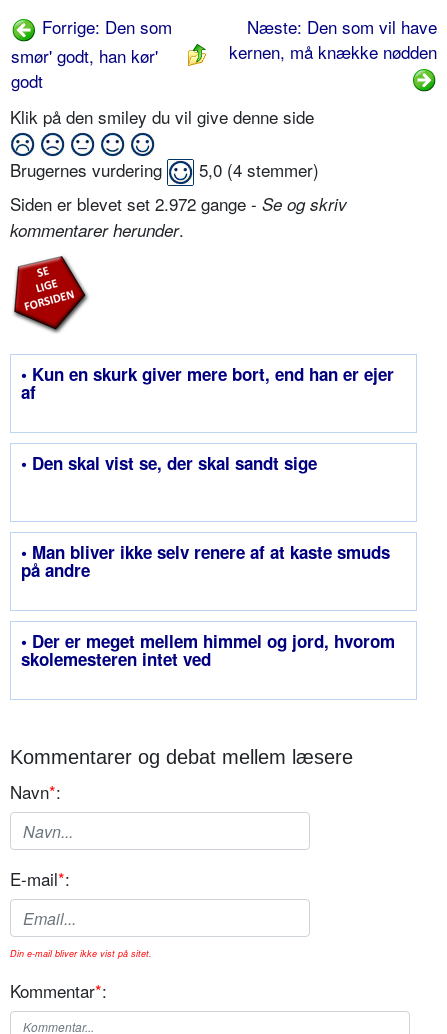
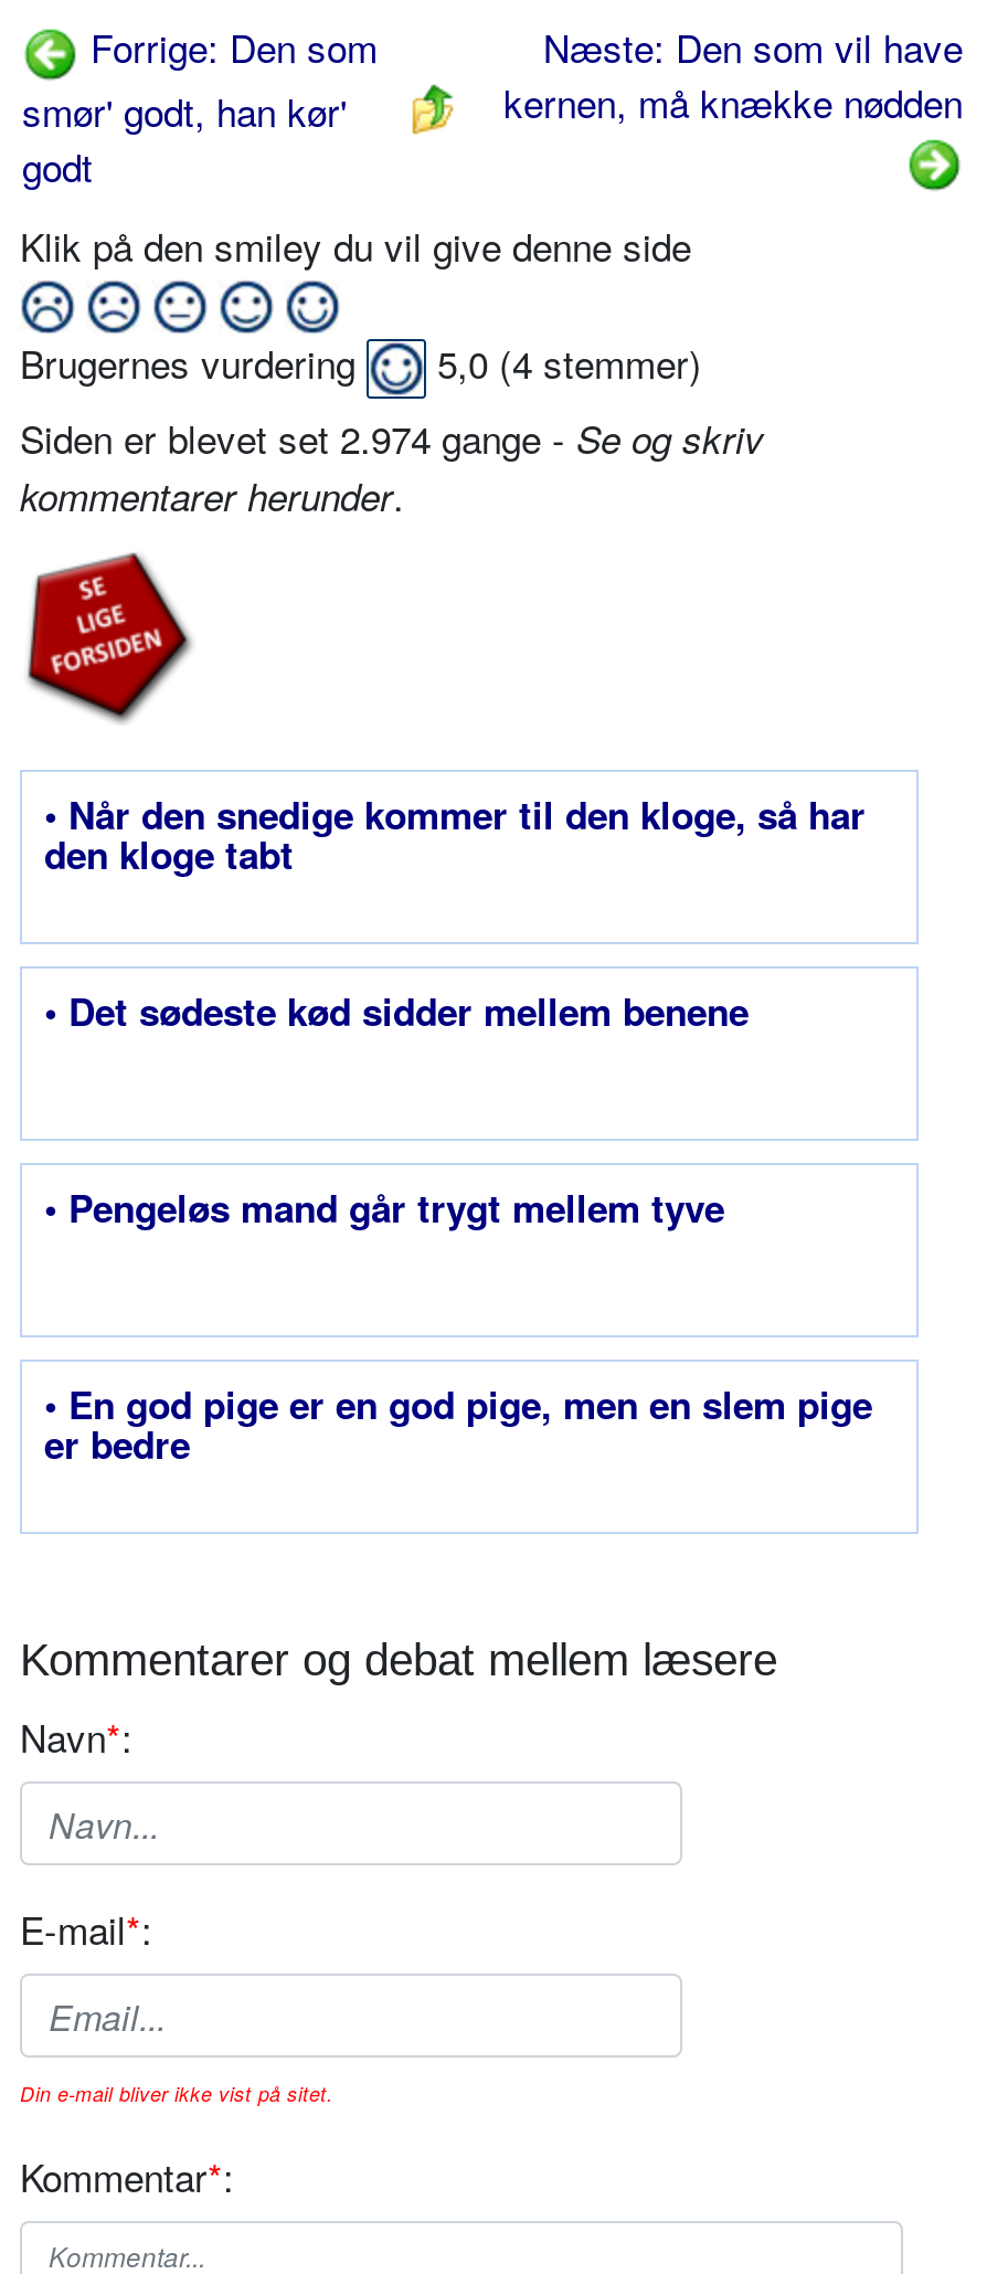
[10,191,347,216] Siden er blevet set 2.972 gange - Se og skriv -> [20,410,764,465] Siden er blevet set 2.974 gange - Se og skriv
[21,362,394,404] • Kun en skurk giver mere bort, end han er ejer | af -> [44,788,866,880] • Når den snedige kommer til den kloge, så har | den kloge tabt
[21,451,317,475] • Den skal vist se, der skal sandt sige -> [44,984,749,1037] • Det sødeste kød sidder mellem benene
[21,540,390,582] • Man bliver ikke selv renere af at kaste smuds | på andre -> [44,1181,724,1234] • Pengeløs mand går trygt mellem tyve
[21,629,395,671] • Der er meget mellem himmel og jord, hvorom | skolemesteren intet ved -> [44,1377,872,1470] • En god pige er en god pige, men en slem pige | er bedre

